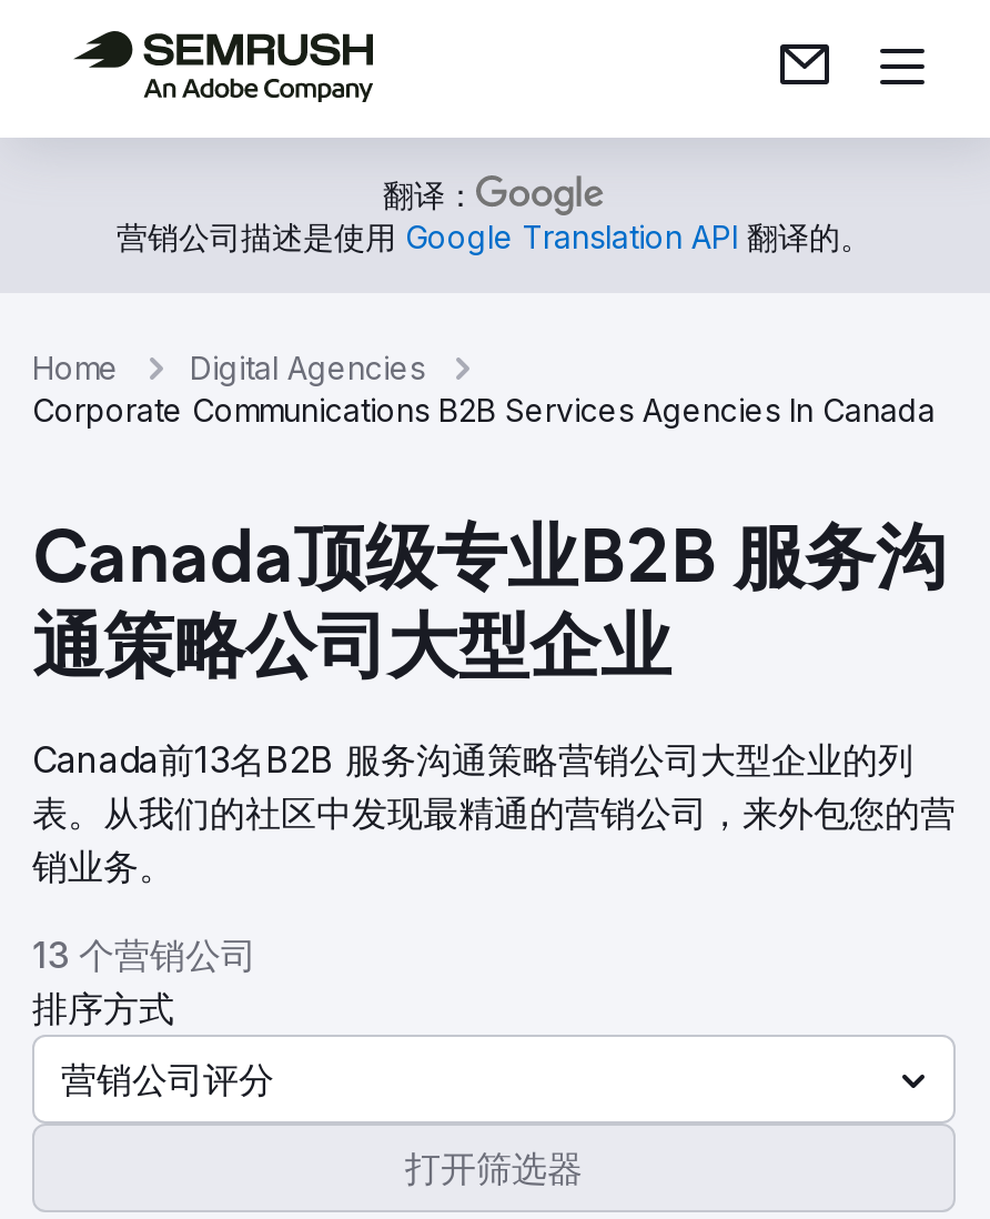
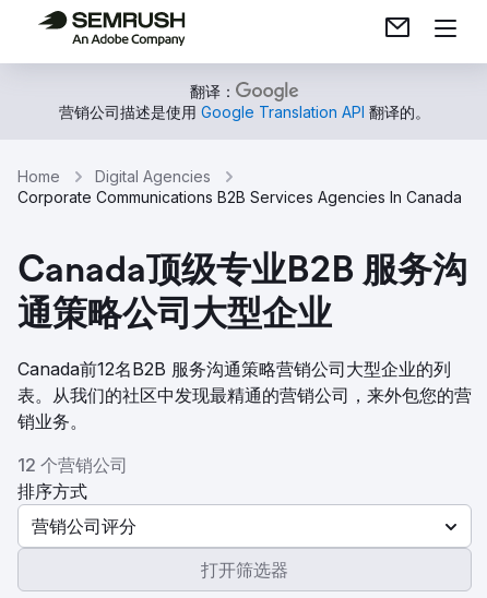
[32,737,913,782] Canada前13名B2B 服务沟通策略营销公司大型企业的列 -> [17,358,451,380] Canada前12名B2B 服务沟通策略营销公司大型企业的列
[32,933,256,977] 13 个营销公司 -> [17,454,128,476] 12 个营销公司

